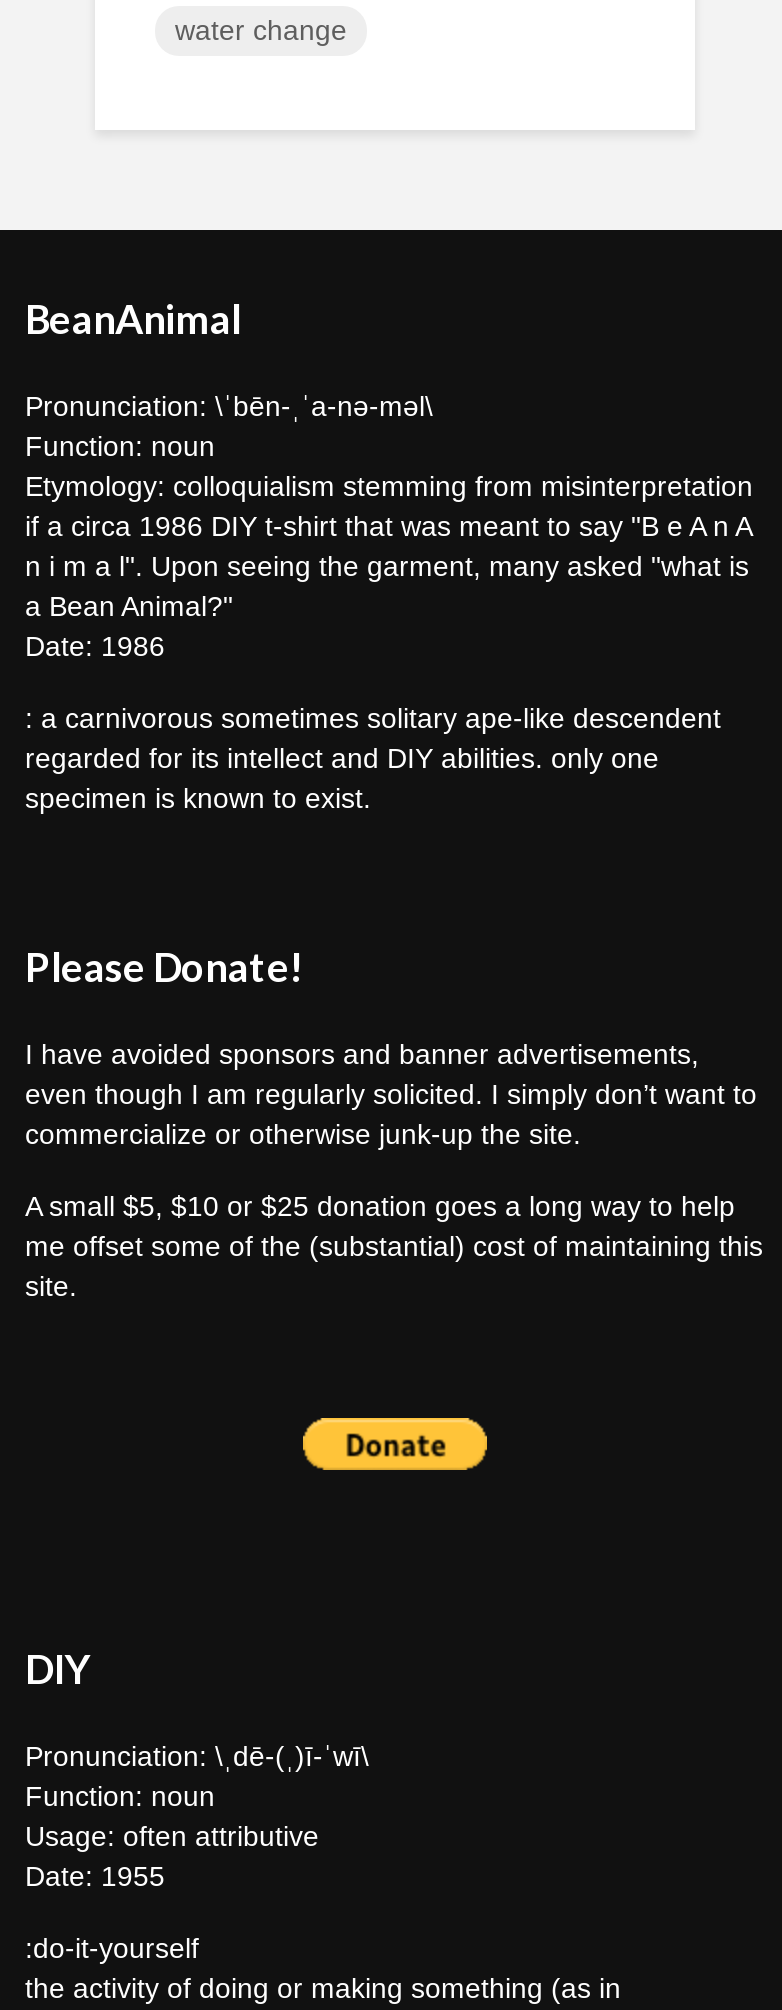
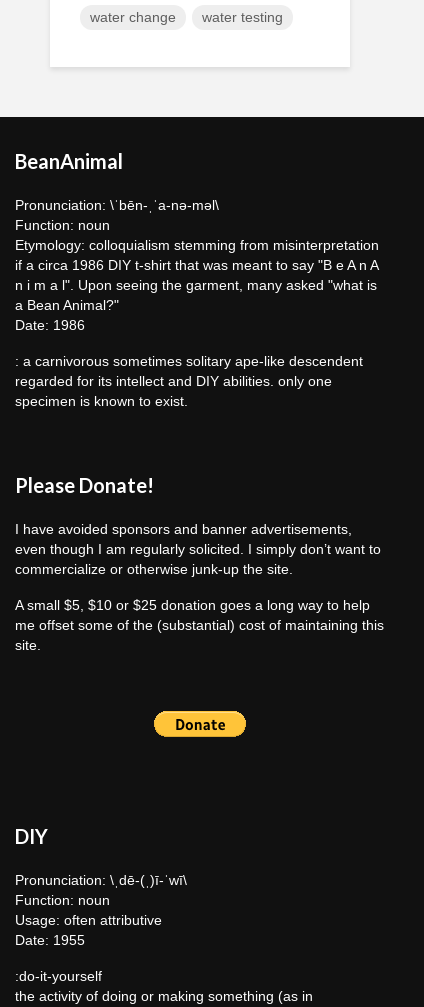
none -> [202,9,283,25] water testing

